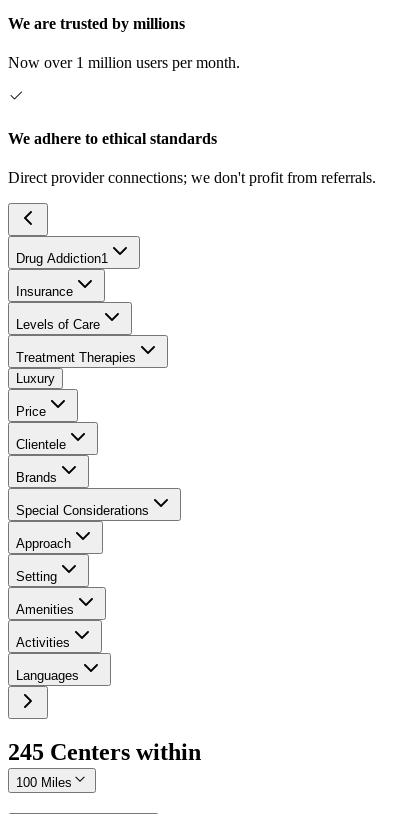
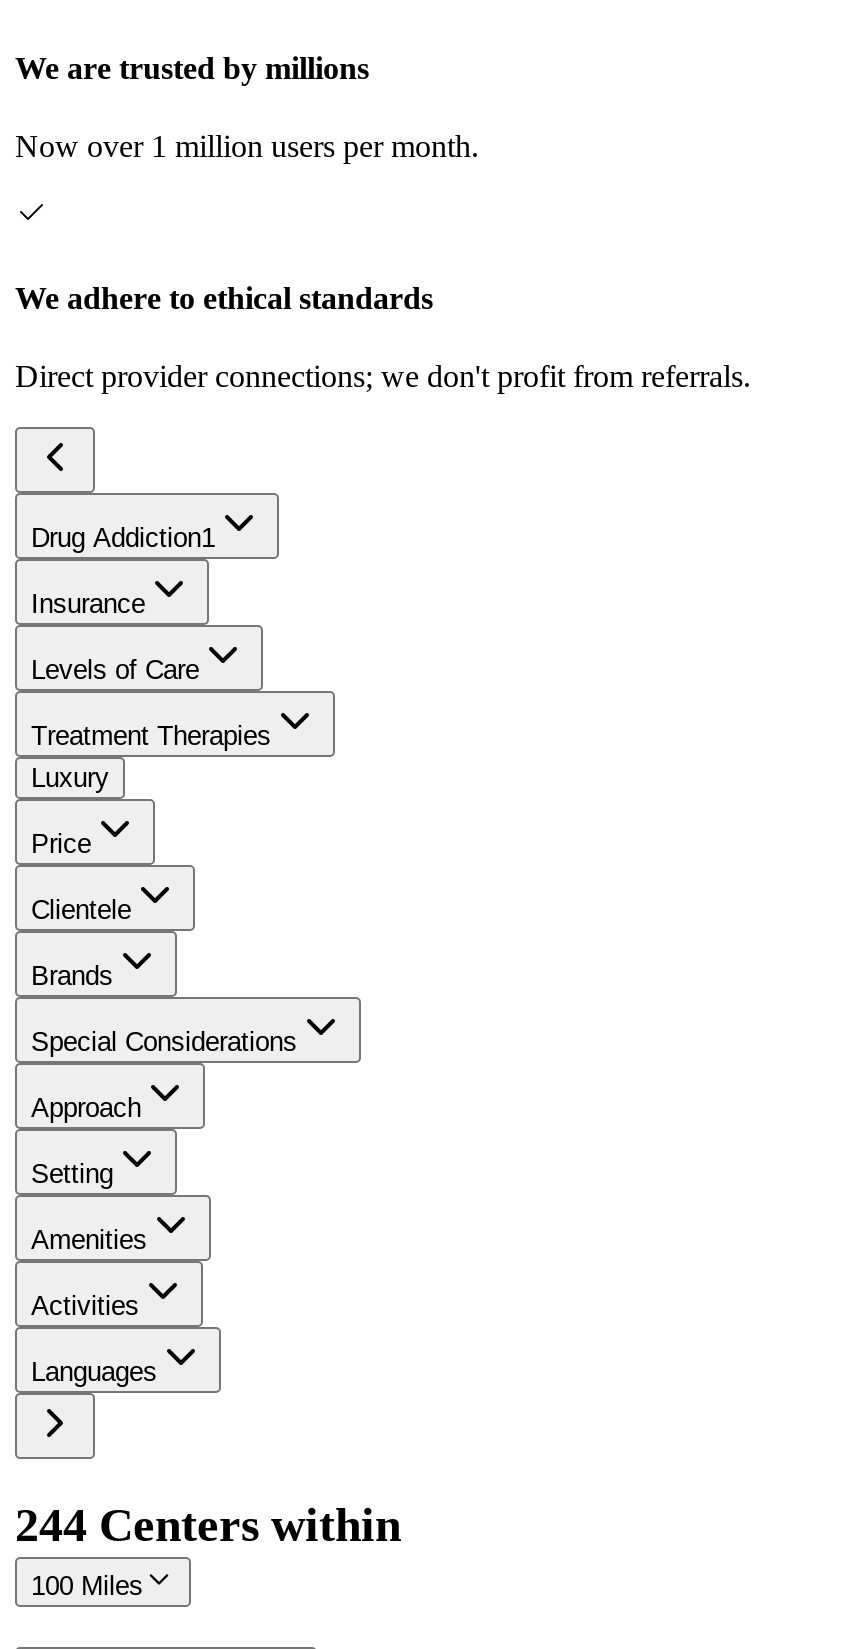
[8,739,201,765] 245 Centers within -> [15,1498,401,1550] 244 Centers within

